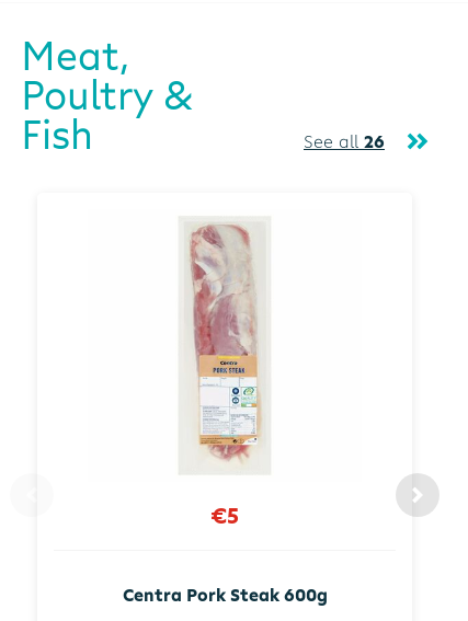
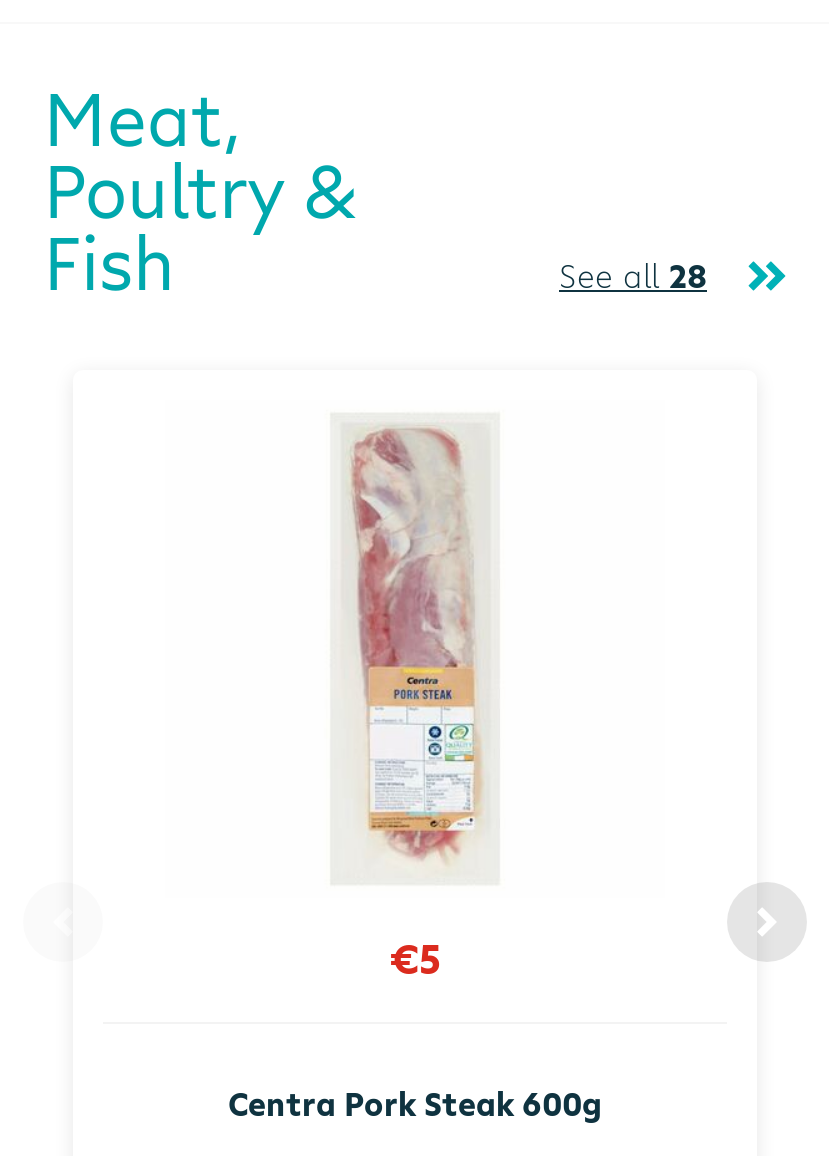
[304,129,385,153] See all 26 -> [559,254,707,298] See all 28

